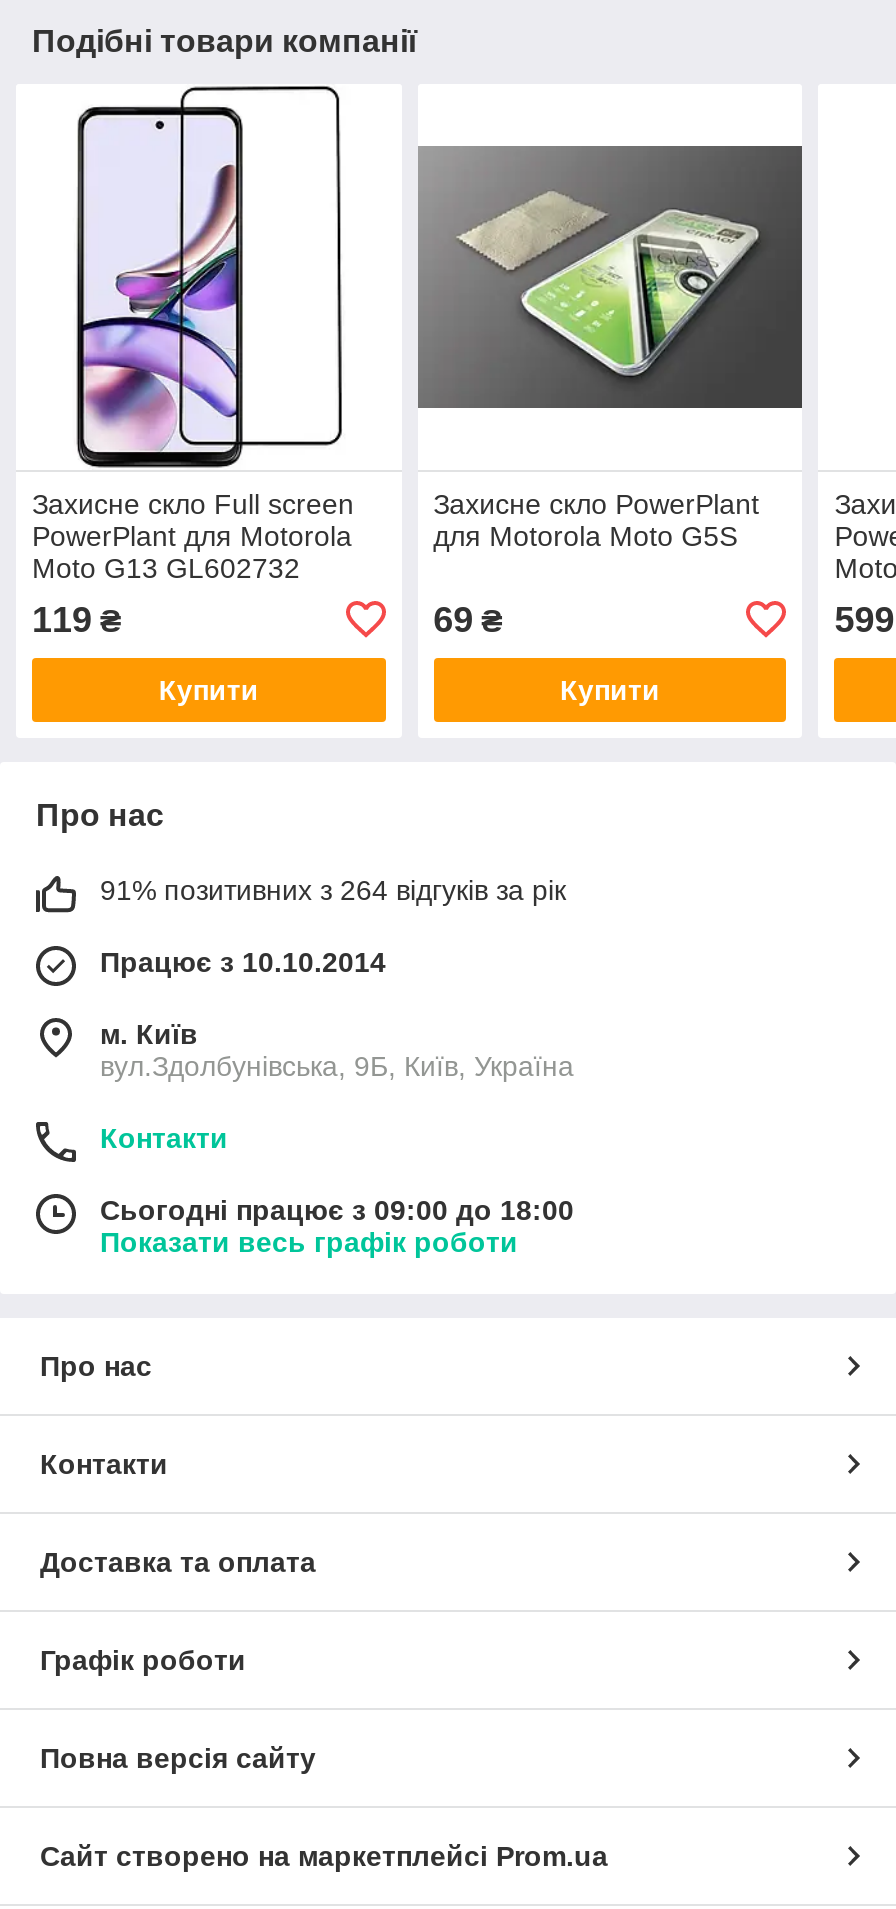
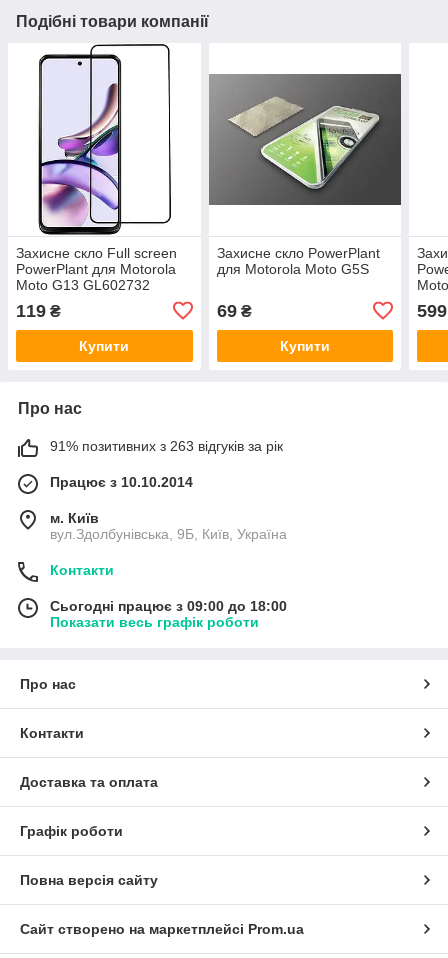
[100,874,566,906] 91% позитивних з 264 відгуків за рік -> [50,438,283,454] 91% позитивних з 263 відгуків за рік

